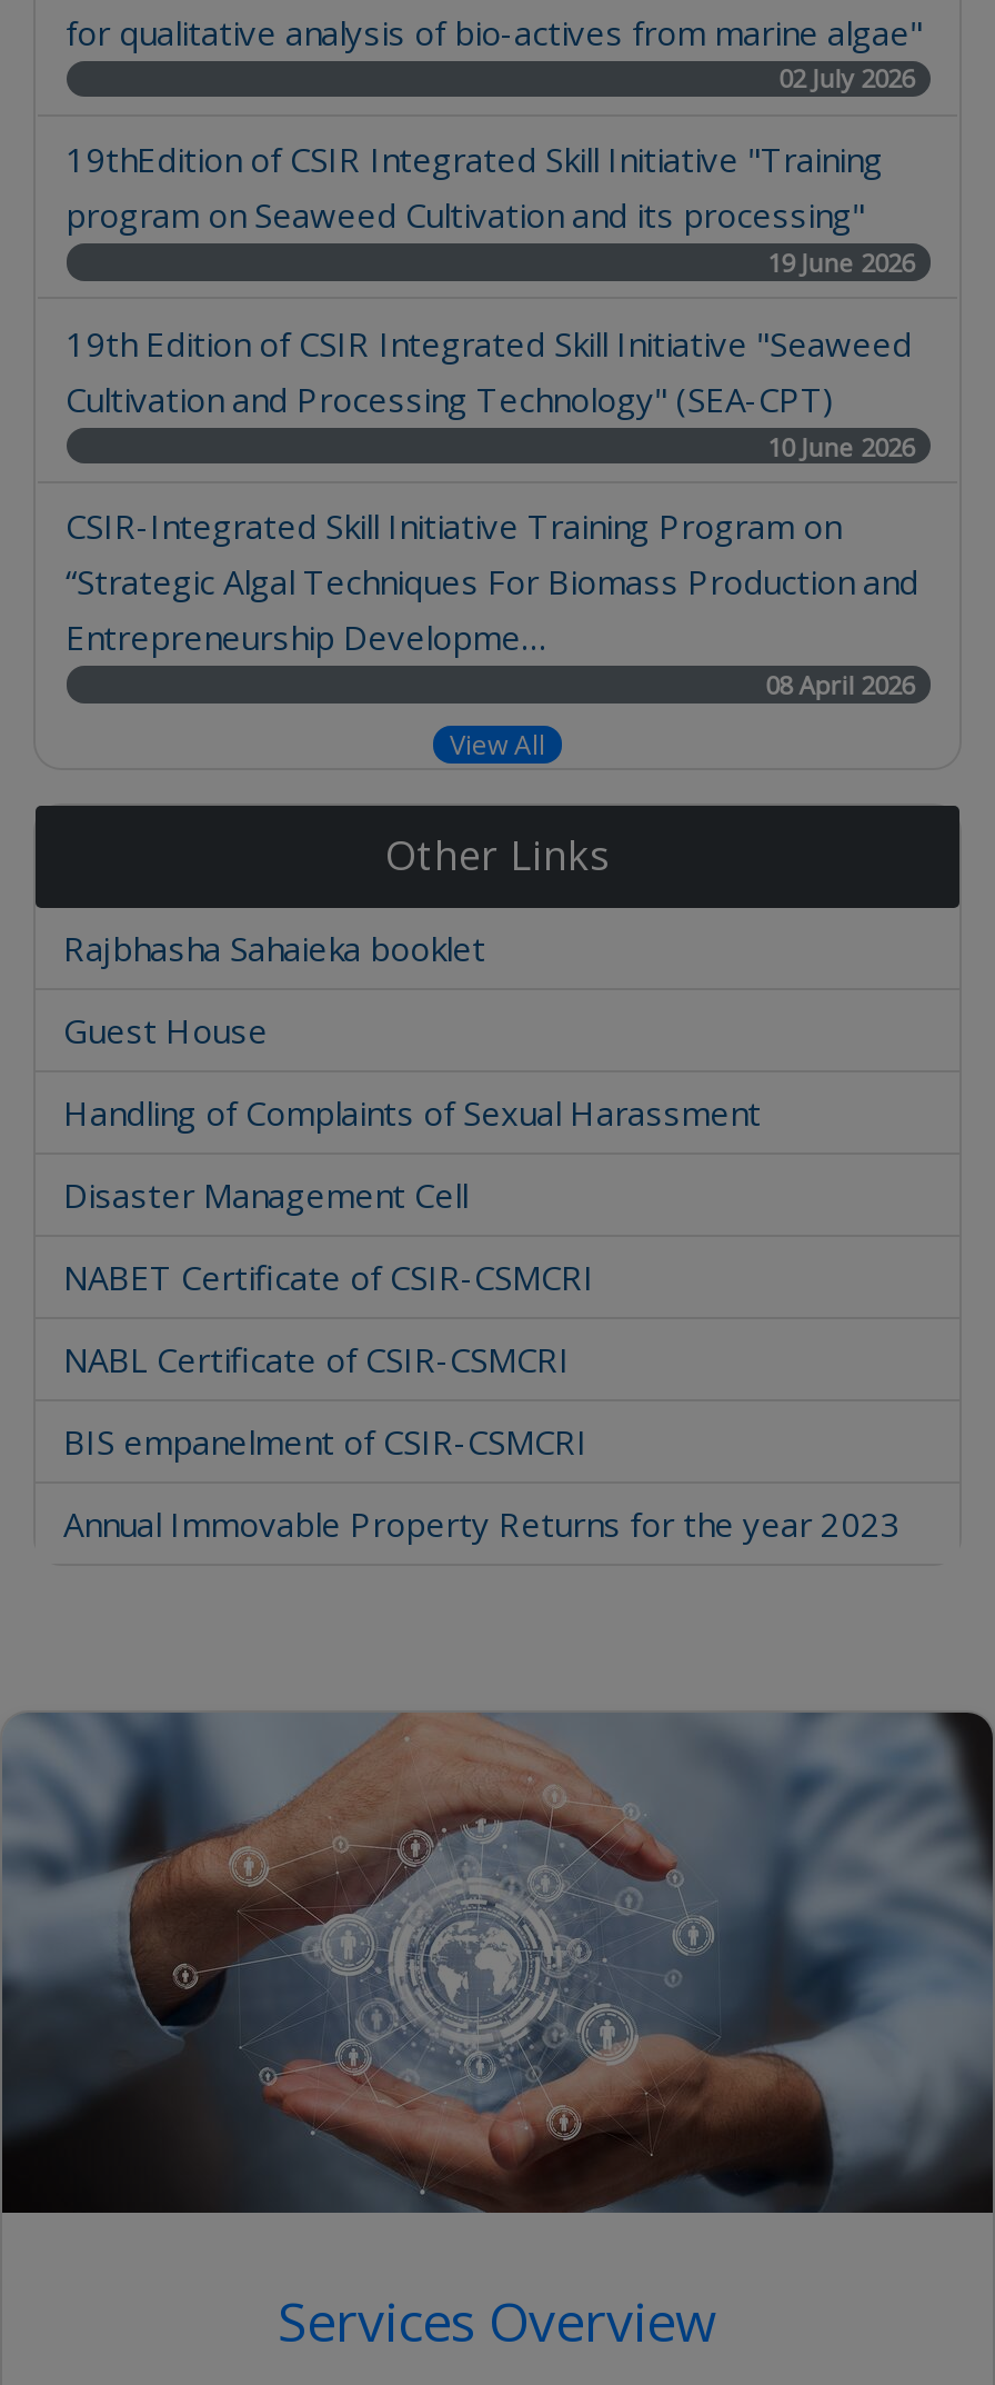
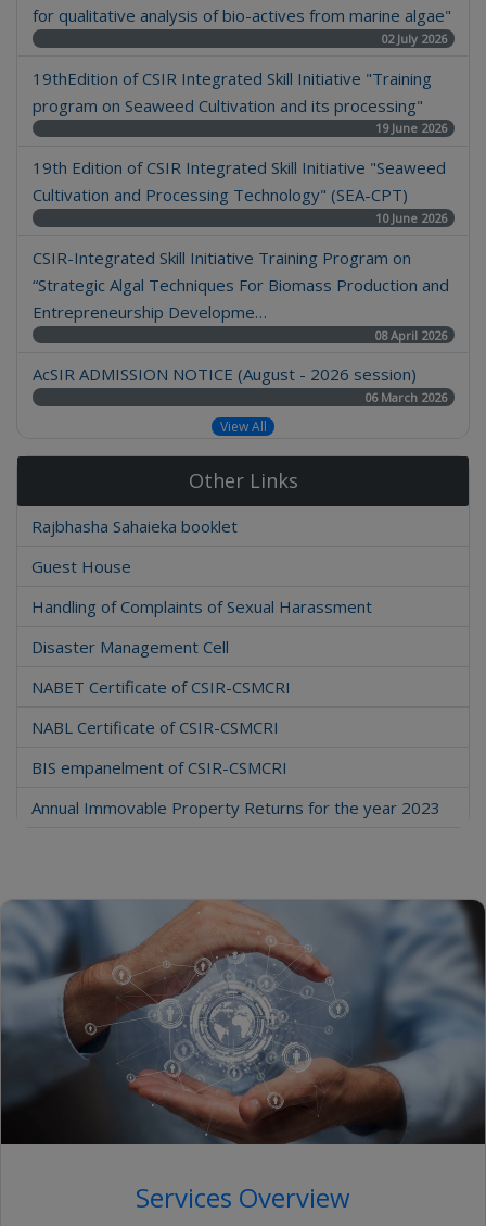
none -> [32,363,447,406] AcSIR ADMISSION NOTICE (August - 2026 session) | 06 March 2026

